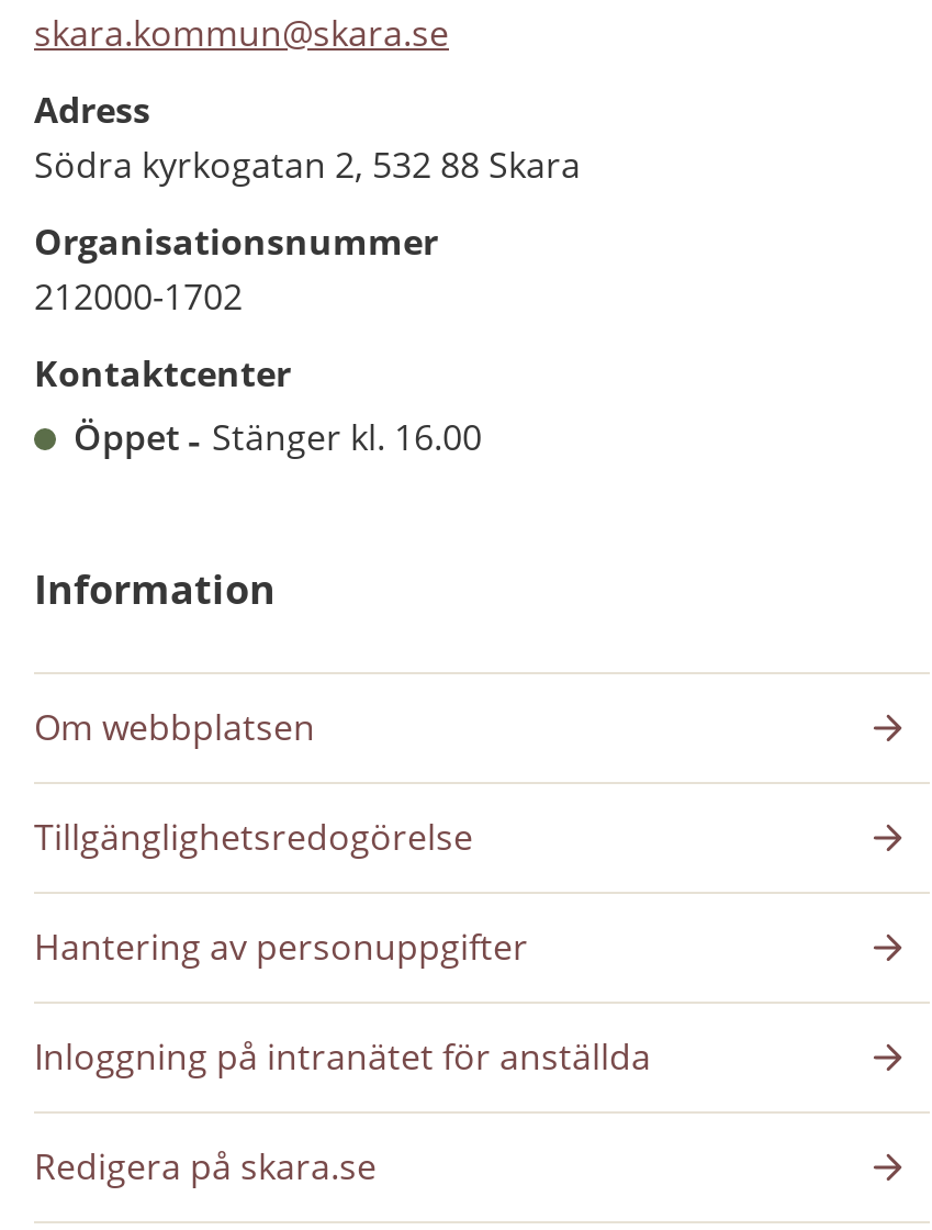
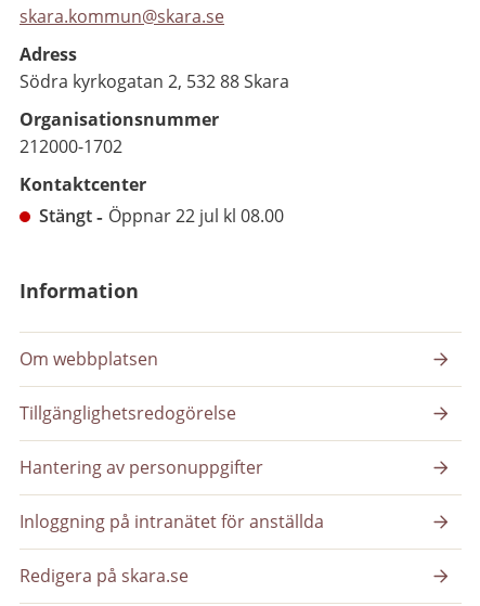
[74,414,482,462] Öppet | Stänger kl. 16.00 -> [39,204,284,228] Stängt | Öppnar 22 jul kl 08.00

